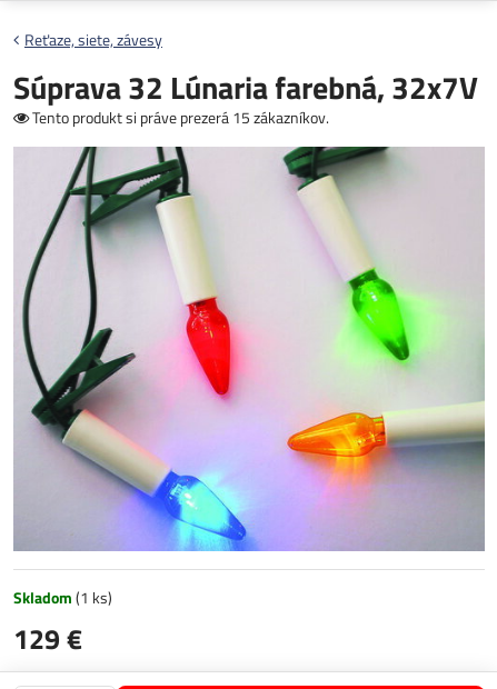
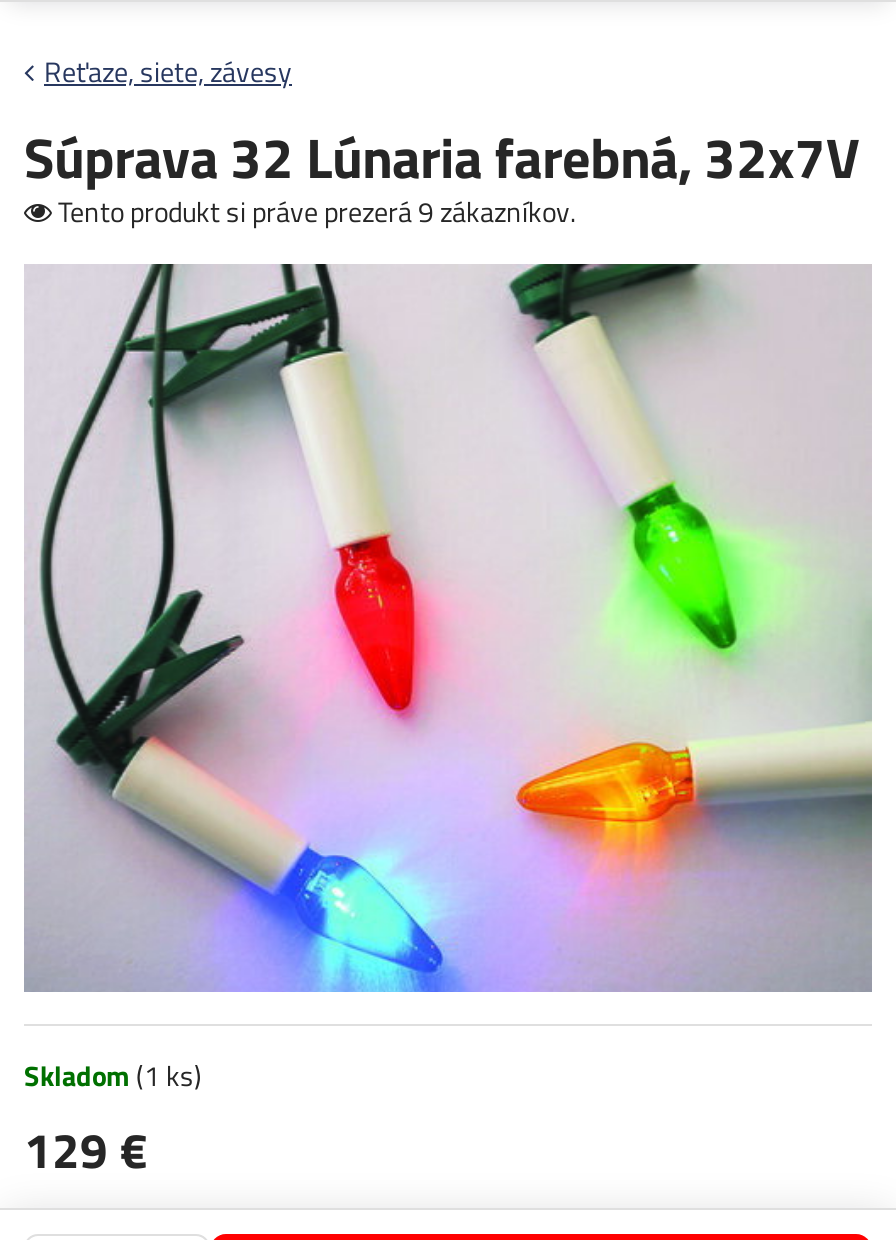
[29,106,329,129] Tento produkt si práve prezerá 15 zákazníkov. -> [52,190,576,232] Tento produkt si práve prezerá 9 zákazníkov.

